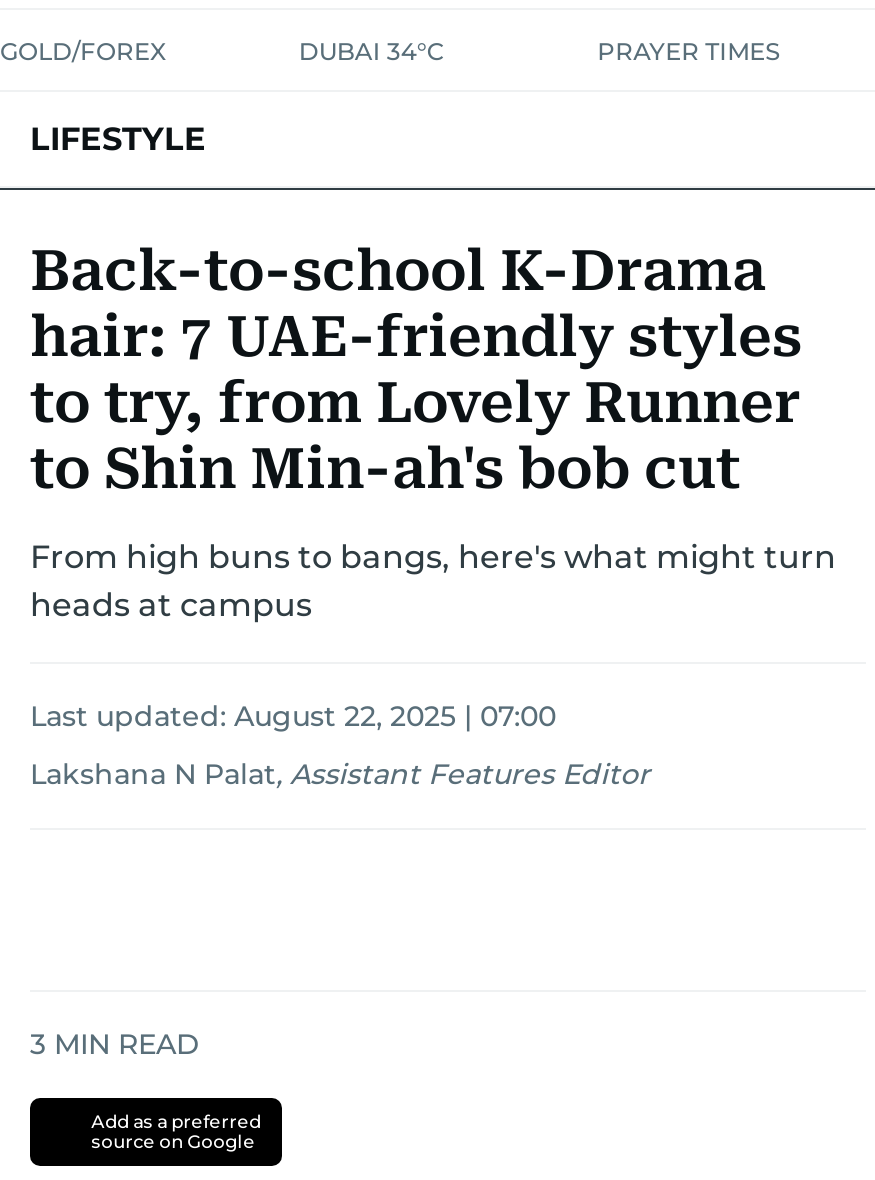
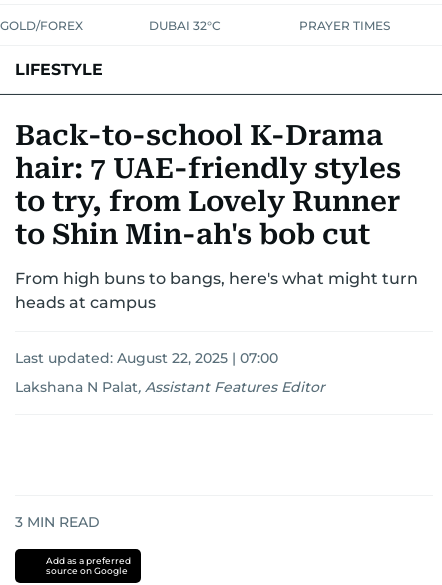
[299,36,445,66] DUBAI 34°C -> [149,18,221,33] DUBAI 32°C

